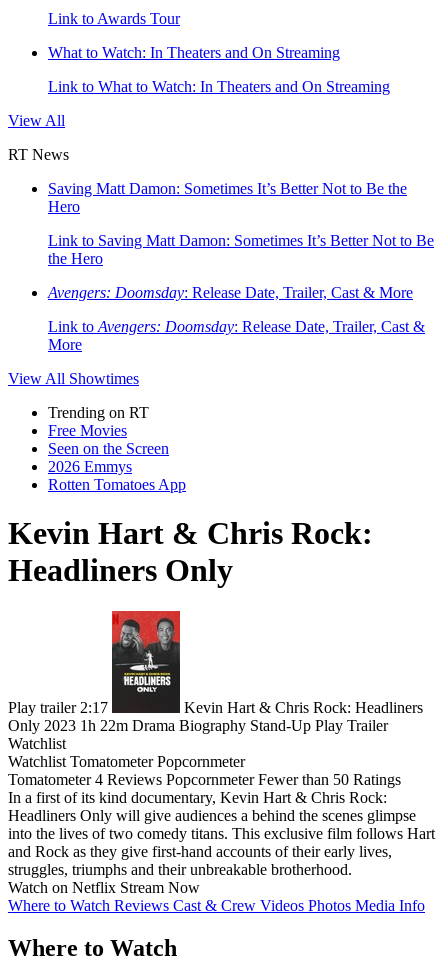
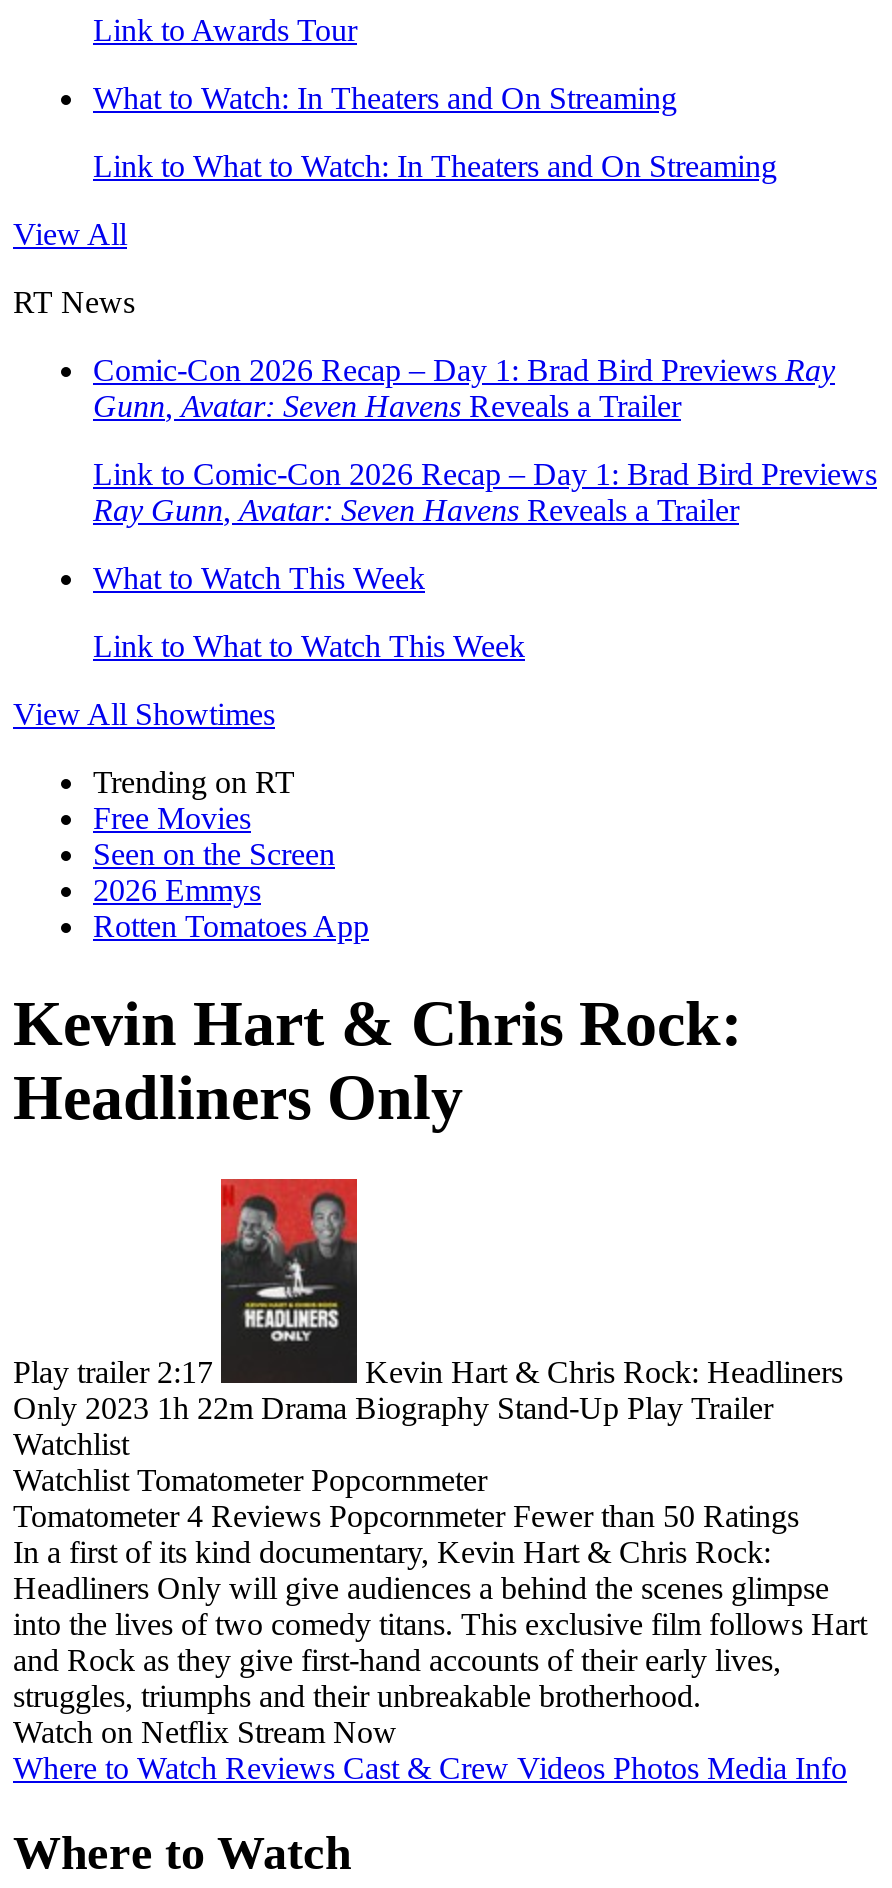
[48,180,407,215] Saving Matt Damon: Sometimes It’s Better Not to Be the | Hero -> [93,353,835,423] Comic-Con 2026 Recap – Day 1: Brad Bird Previews Ray | Gunn, Avatar: Seven Havens Reveals a Trailer
[48,232,434,267] Link to Saving Matt Damon: Sometimes It’s Better Not to Be | the Hero -> [93,457,877,527] Link to Comic-Con 2026 Recap – Day 1: Brad Bird Previews | Ray Gunn, Avatar: Seven Havens Reveals a Trailer
[48,284,413,301] Avengers: Doomsday: Release Date, Trailer, Cast & More -> [93,561,425,595] What to Watch This Week
[48,318,425,353] Link to Avengers: Doomsday: Release Date, Trailer, Cast & | More -> [93,629,525,663] Link to What to Watch This Week

